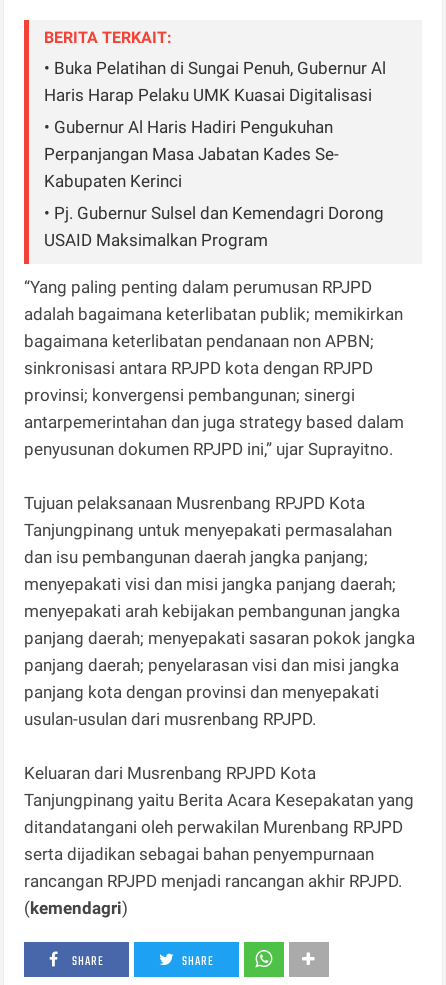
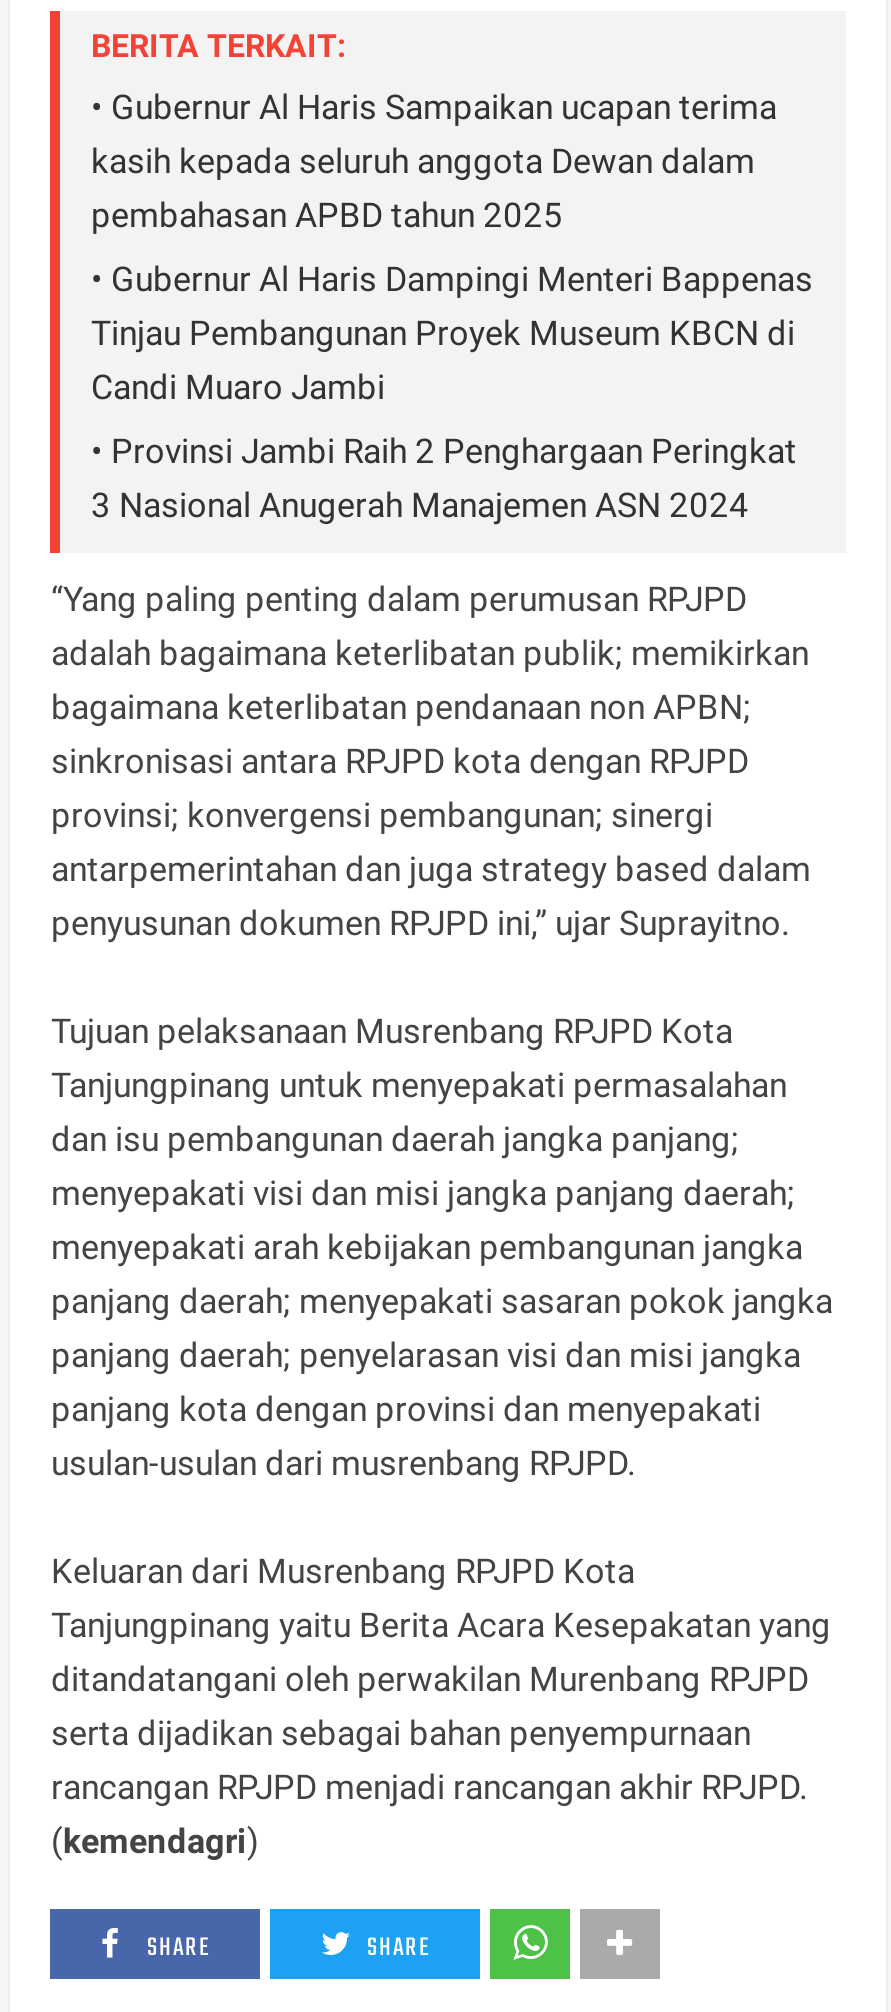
[44,58,386,105] • Buka Pelatihan di Sungai Penuh, Gubernur Al | Haris Harap Pelaku UMK Kuasai Digitalisasi -> [91,87,777,235] • Gubernur Al Haris Sampaikan ucapan terima | kasih kepada seluruh anggota Dewan dalam | pembahasan APBD tahun 2025
[44,117,339,191] • Gubernur Al Haris Hadiri Pengukuhan | Perpanjangan Masa Jabatan Kades Se- | Kabupaten Kerinci -> [91,259,813,407] • Gubernur Al Haris Dampingi Menteri Bappenas | Tinjau Pembangunan Proyek Museum KBCN di | Candi Muaro Jambi
[44,203,384,250] • Pj. Gubernur Sulsel dan Kemendagri Dorong | USAID Maksimalkan Program -> [91,431,797,525] • Provinsi Jambi Raih 2 Penghargaan Peringkat | 3 Nasional Anugerah Manajemen ASN 2024

